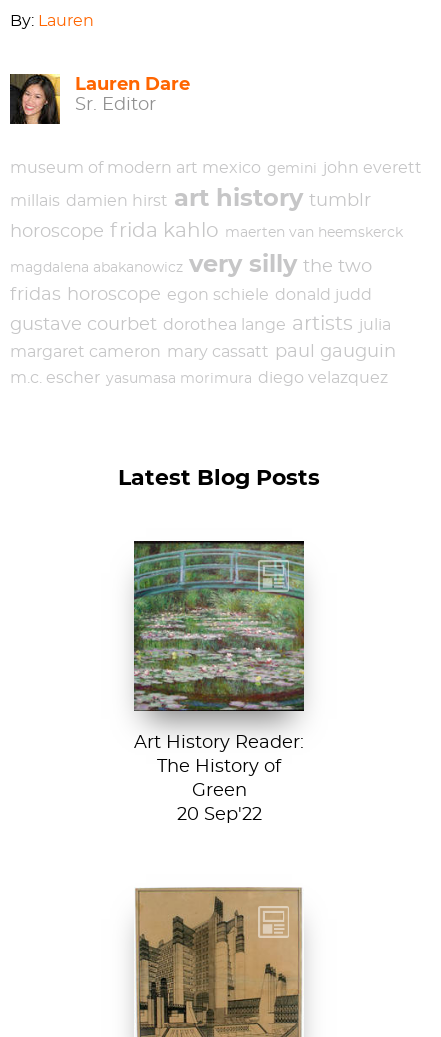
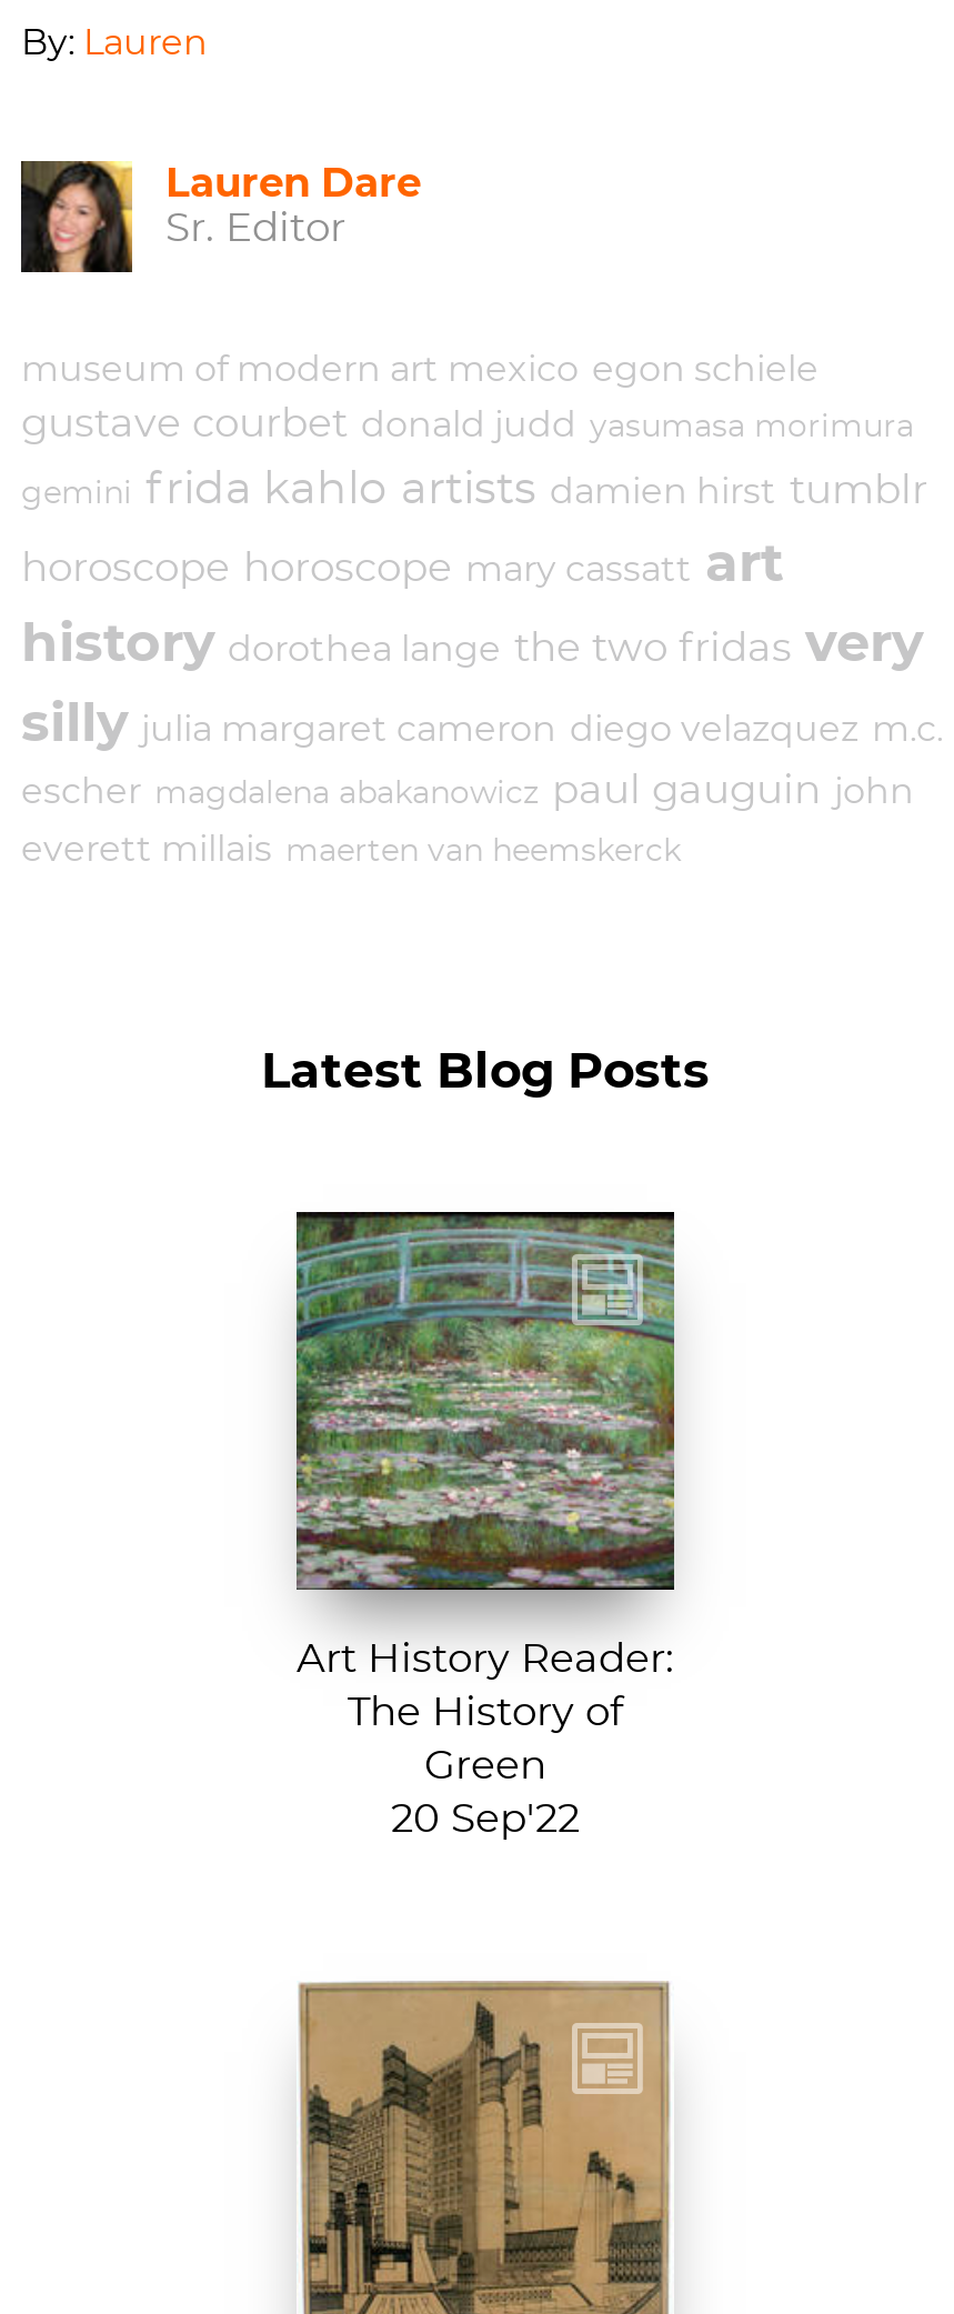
[10,159,422,303] museum of modern art mexico gemini john everett | millais damien hirst art history tumblr | horoscope frida kahlo maerten van heemskerck | magdalena abakanowicz very silly the two | fridas horoscope egon schiele donald judd -> [21,351,914,444] museum of modern art mexico egon schiele | gustave courbet donald judd yasumasa morimura
[10,313,396,360] gustave courbet dorothea lange artists julia | margaret cameron mary cassatt paul gauguin -> [21,467,943,811] gemini frida kahlo artists damien hirst tumblr | horoscope horoscope mary cassatt art | history dorothea lange the two fridas very | silly julia margaret cameron diego velazquez m.c. | escher magdalena abakanowicz paul gauguin john
[10,369,388,385] m.c. escher yasumasa morimura diego velazquez -> [21,831,681,867] everett millais maerten van heemskerck

